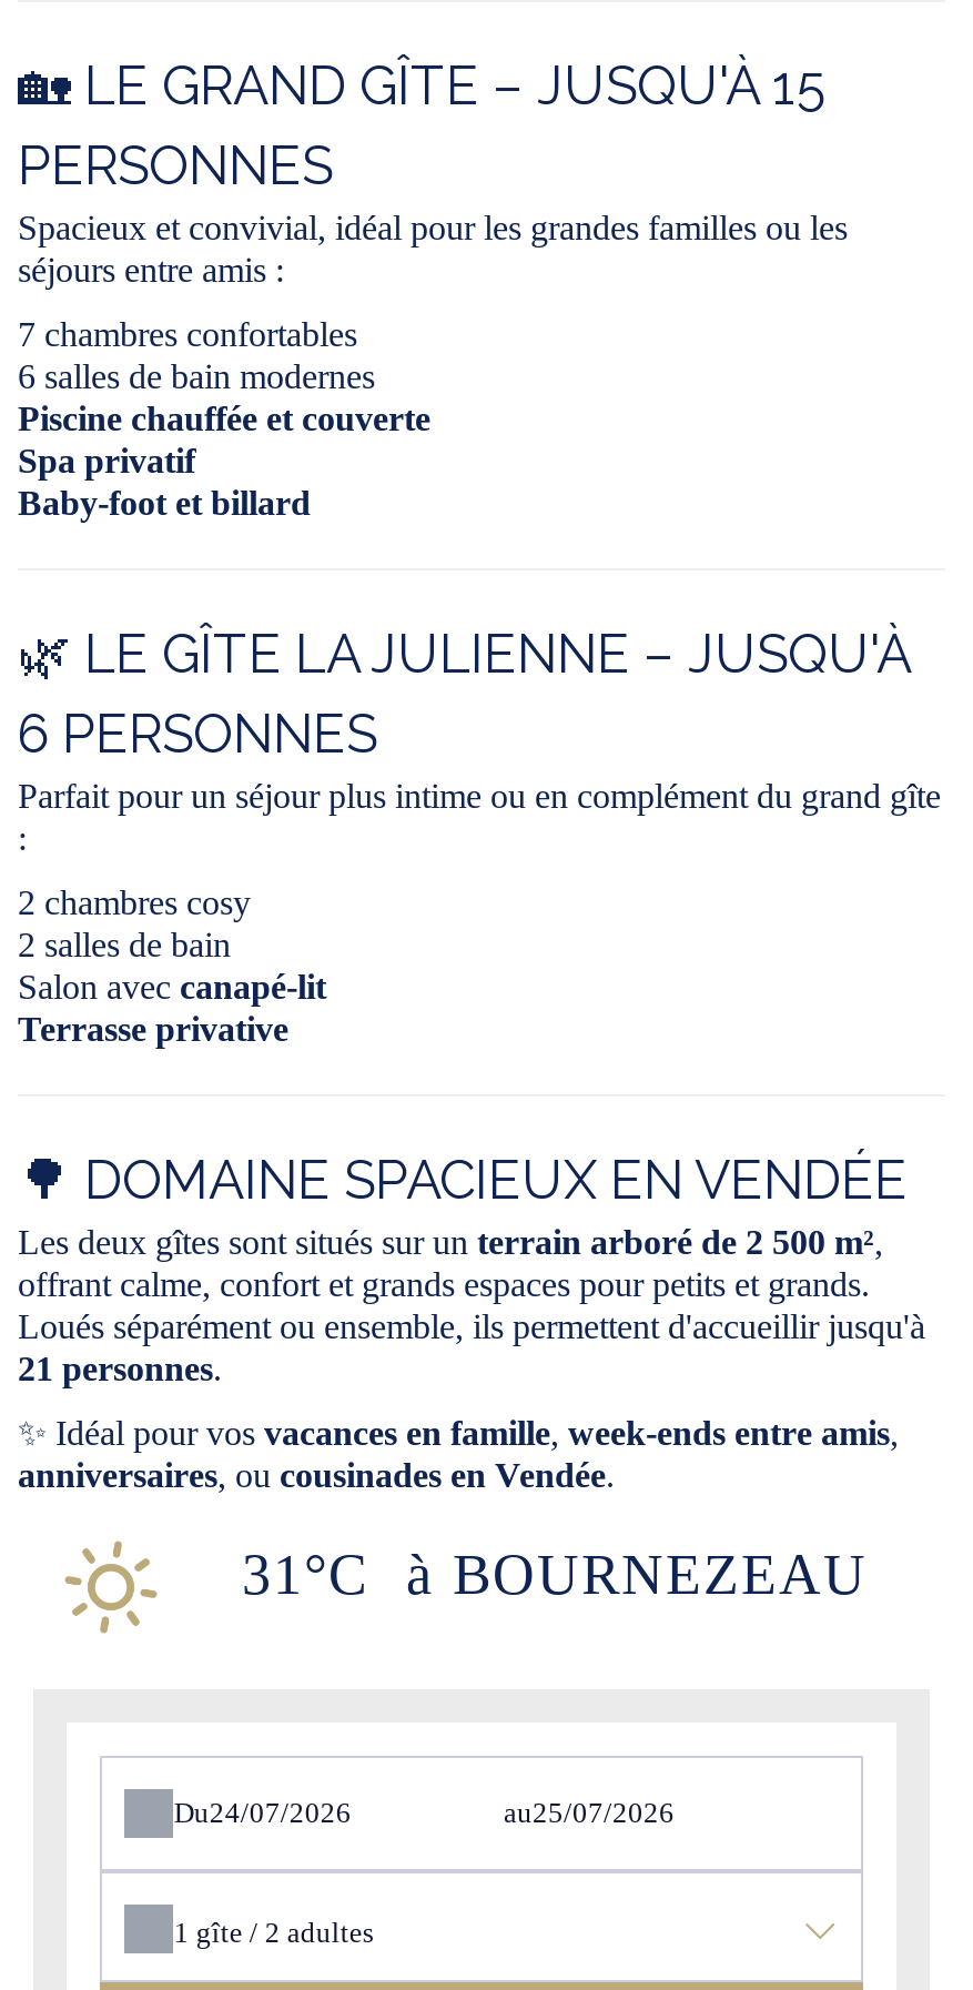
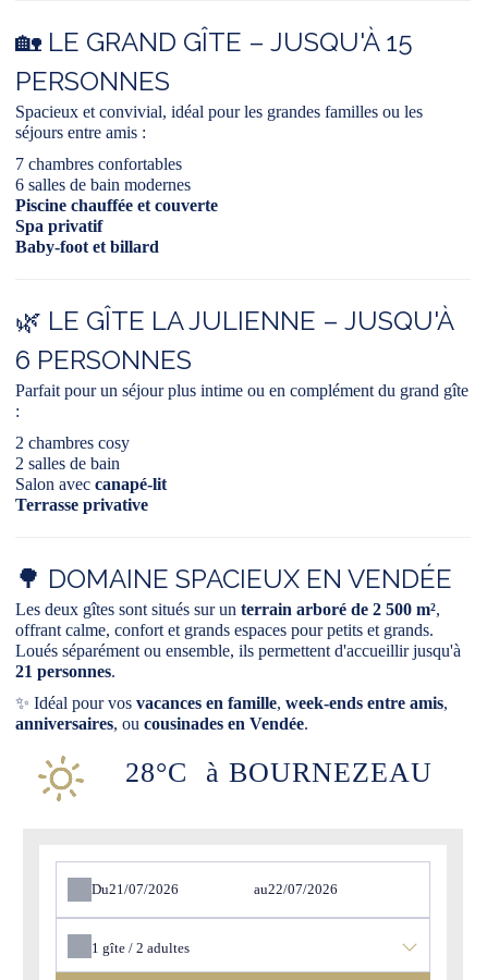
[242,1543,868,1608] 31°C à BOURNEZEAU -> [125,757,433,789] 28°C à BOURNEZEAU

